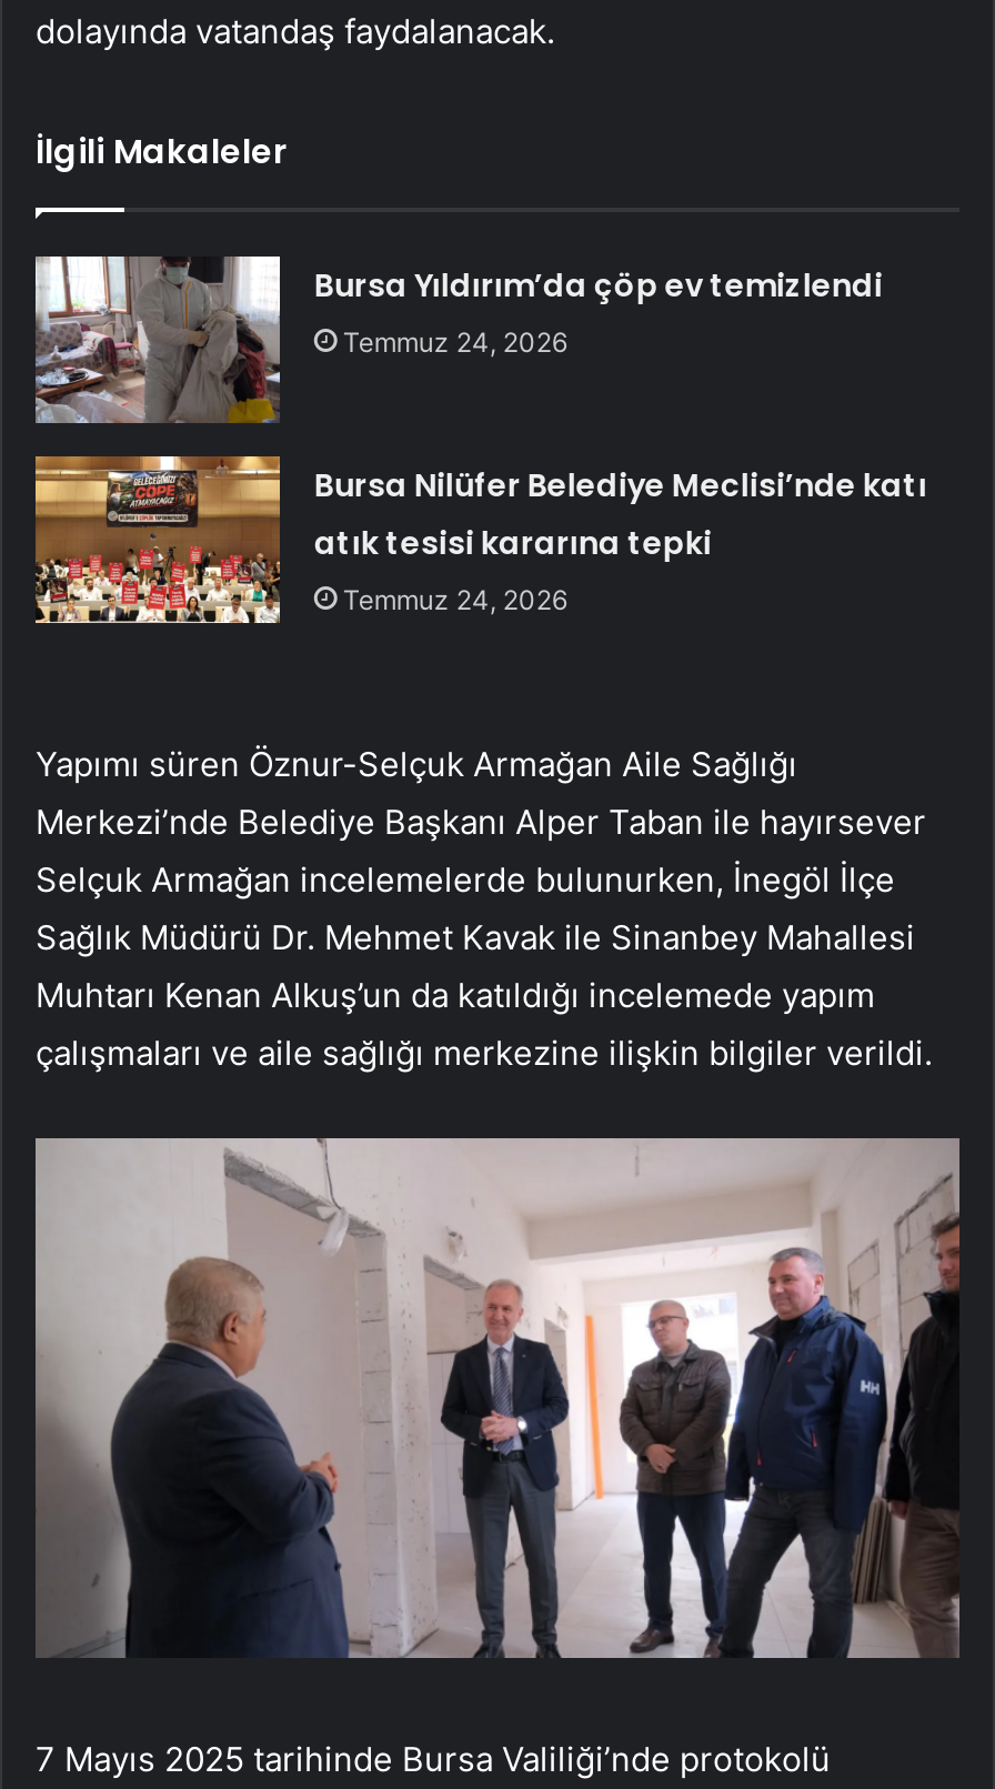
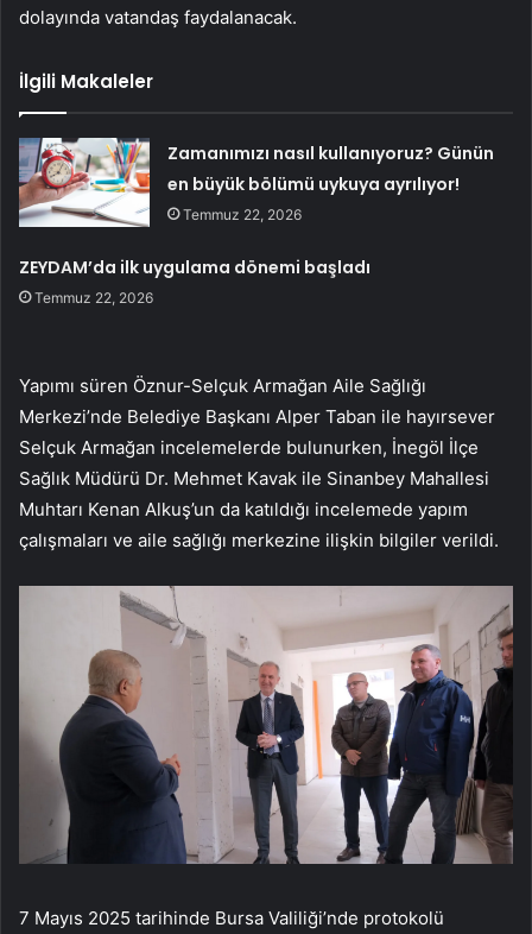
[36,254,882,423] [image] | Bursa Yıldırım’da çöp ev temizlendi | Temmuz 24, 2026 -> [19,137,494,228] [image] | Zamanımızı nasıl kullanıyoruz? Günün | en büyük bölümü uykuya ayrılıyor! | Temmuz 22, 2026
[314,463,927,617] Bursa Nilüfer Belediye Meclisi’nde katı | atık tesisi kararına tepki | Temmuz 24, 2026 -> [19,256,371,307] ZEYDAM’da ilk uygulama dönemi başladı | Temmuz 22, 2026

